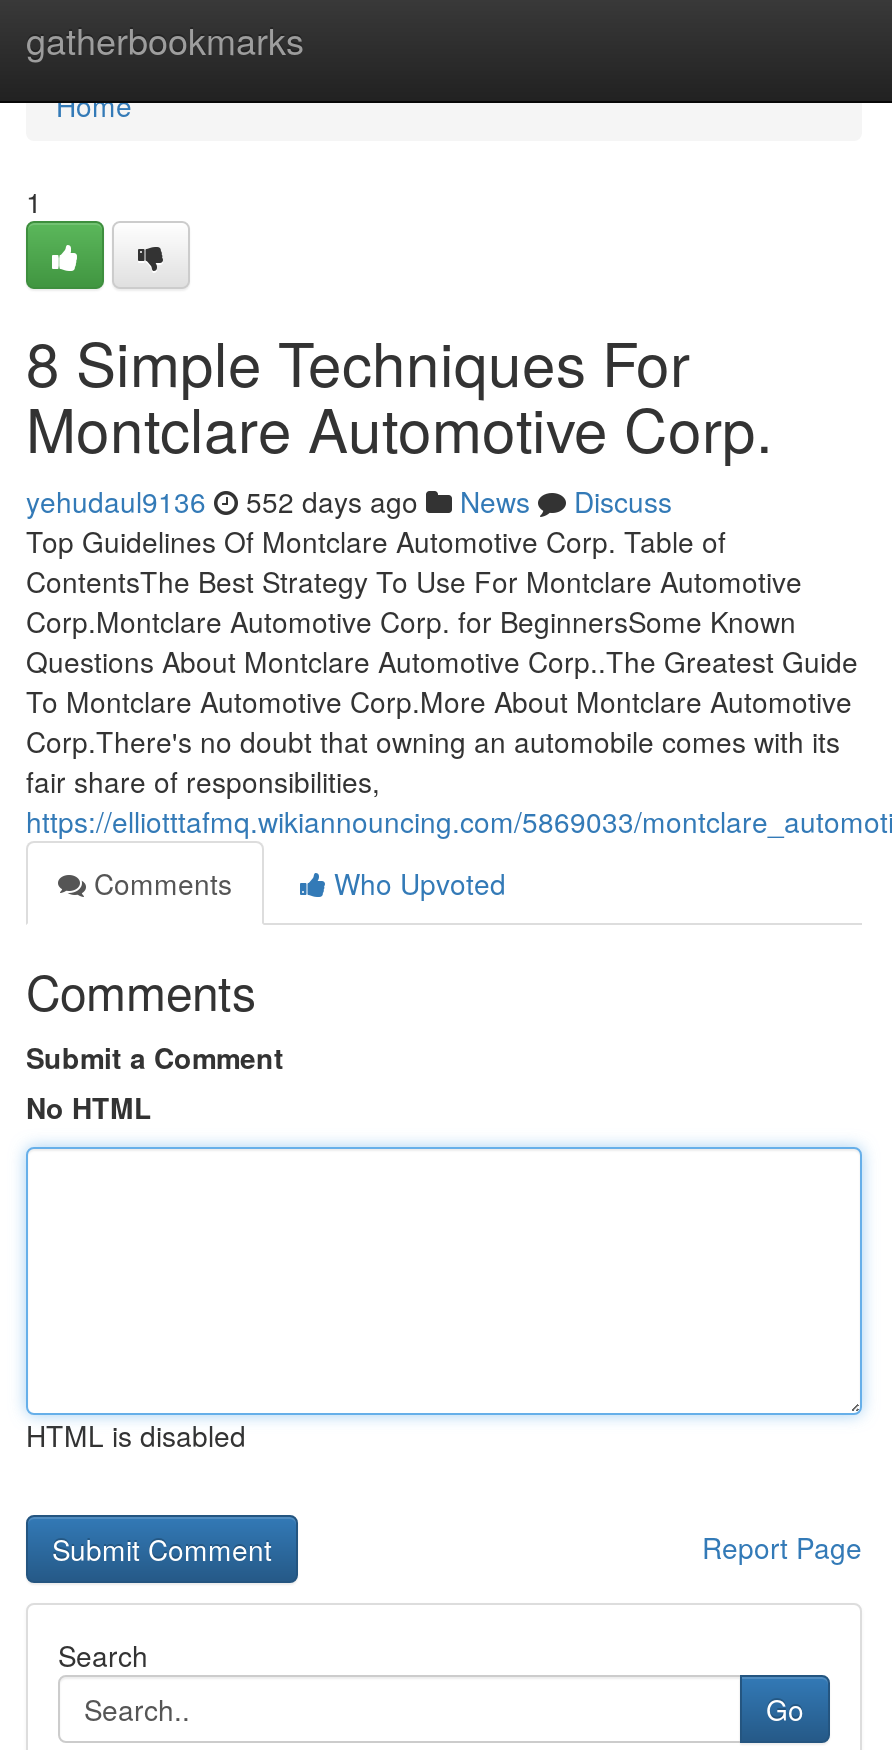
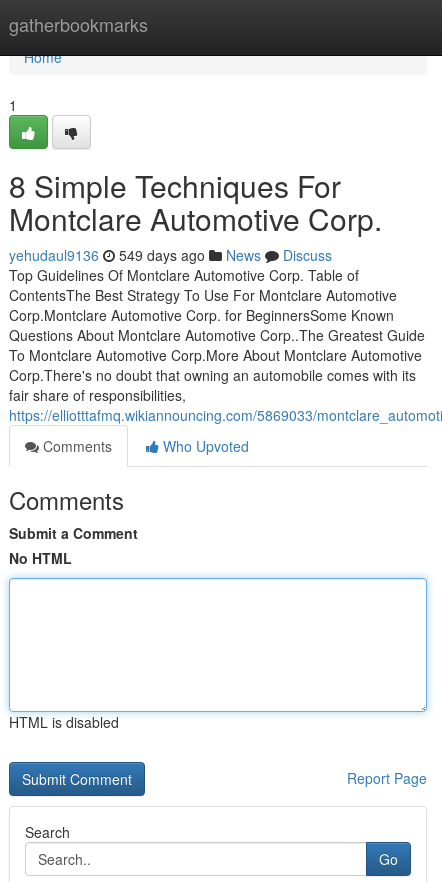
[26,481,672,521] yehudaul9136 552 days ago News Discuss -> [9,245,332,265] yehudaul9136 549 days ago News Discuss

